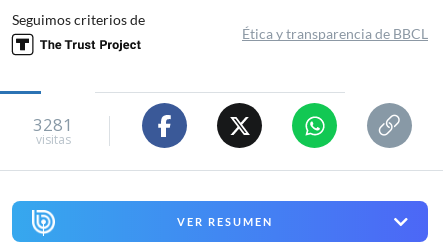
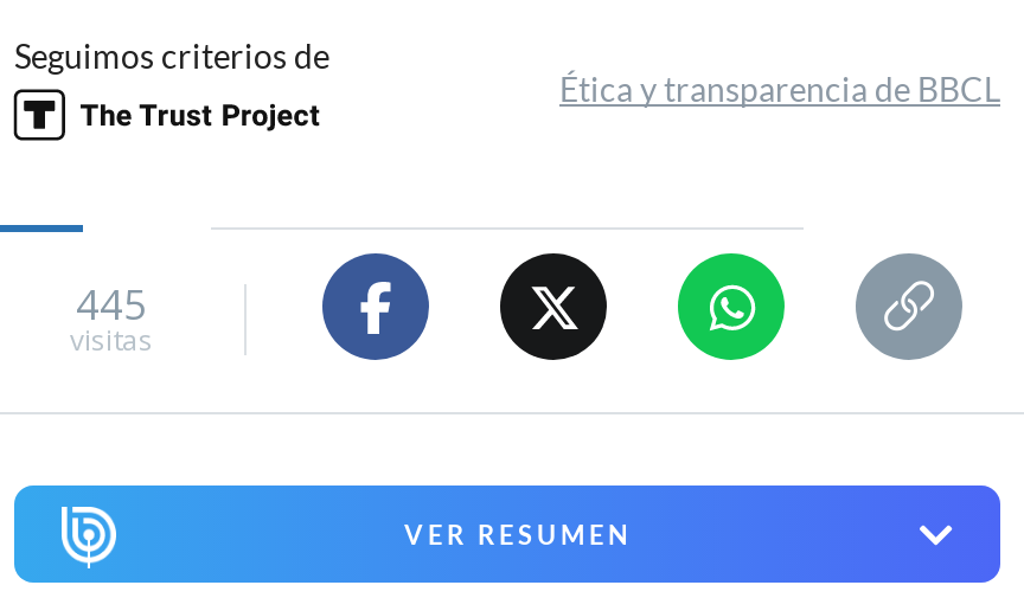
[33,113,73,136] 3281 -> [76,277,147,332] 445

